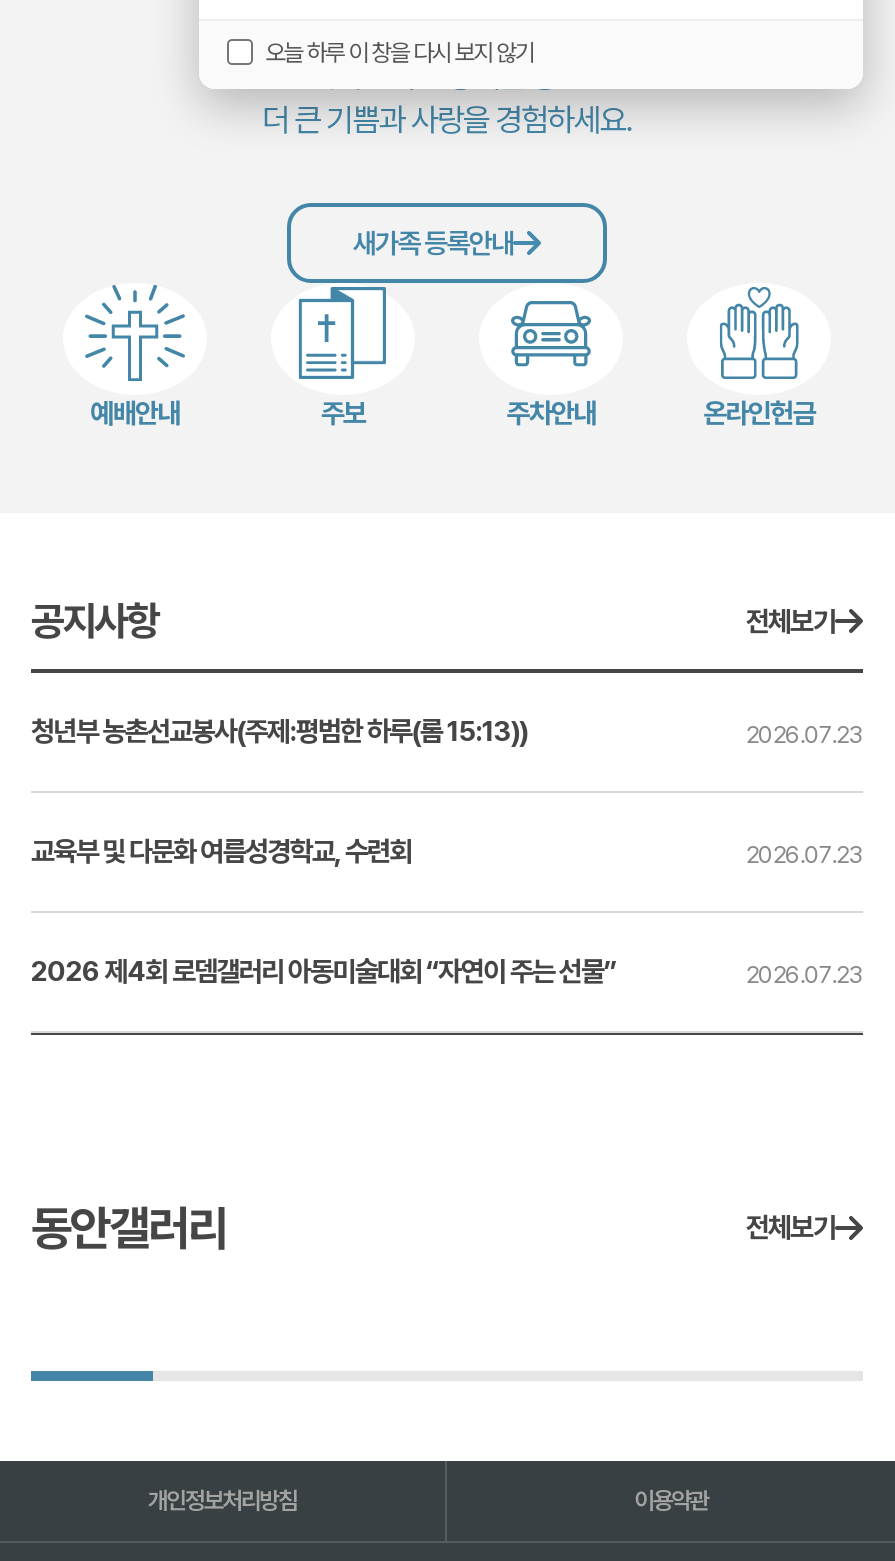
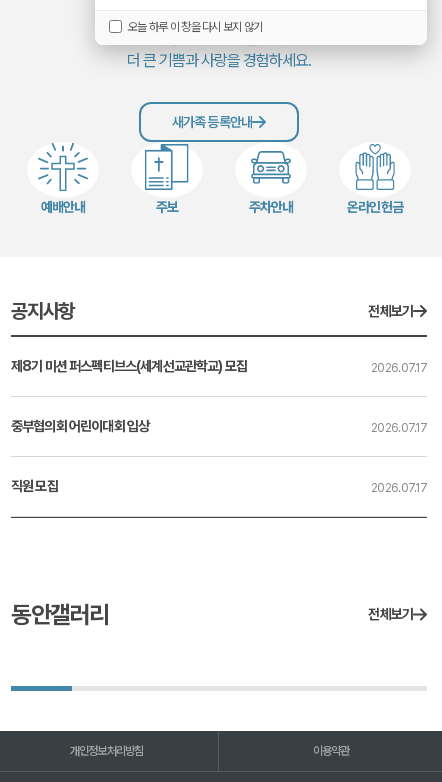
[31,715,863,748] 청년부 농촌선교봉사(주제:평범한 하루(롬 15:13)) | 2026.07.23 -> [11,358,427,374] 제8기 미션 퍼스펙티브스(세계선교관학교) 모집 | 2026.07.17
[31,835,863,868] 교육부 및 다문화 여름성경학교, 수련회 | 2026.07.23 -> [11,418,427,434] 중부협의회 어린이대회 입상 | 2026.07.17
[31,955,863,988] 2026 제4회 로뎀갤러리 아동미술대회 “자연이 주는 선물” | 2026.07.23 -> [11,478,427,494] 직원 모집 | 2026.07.17

